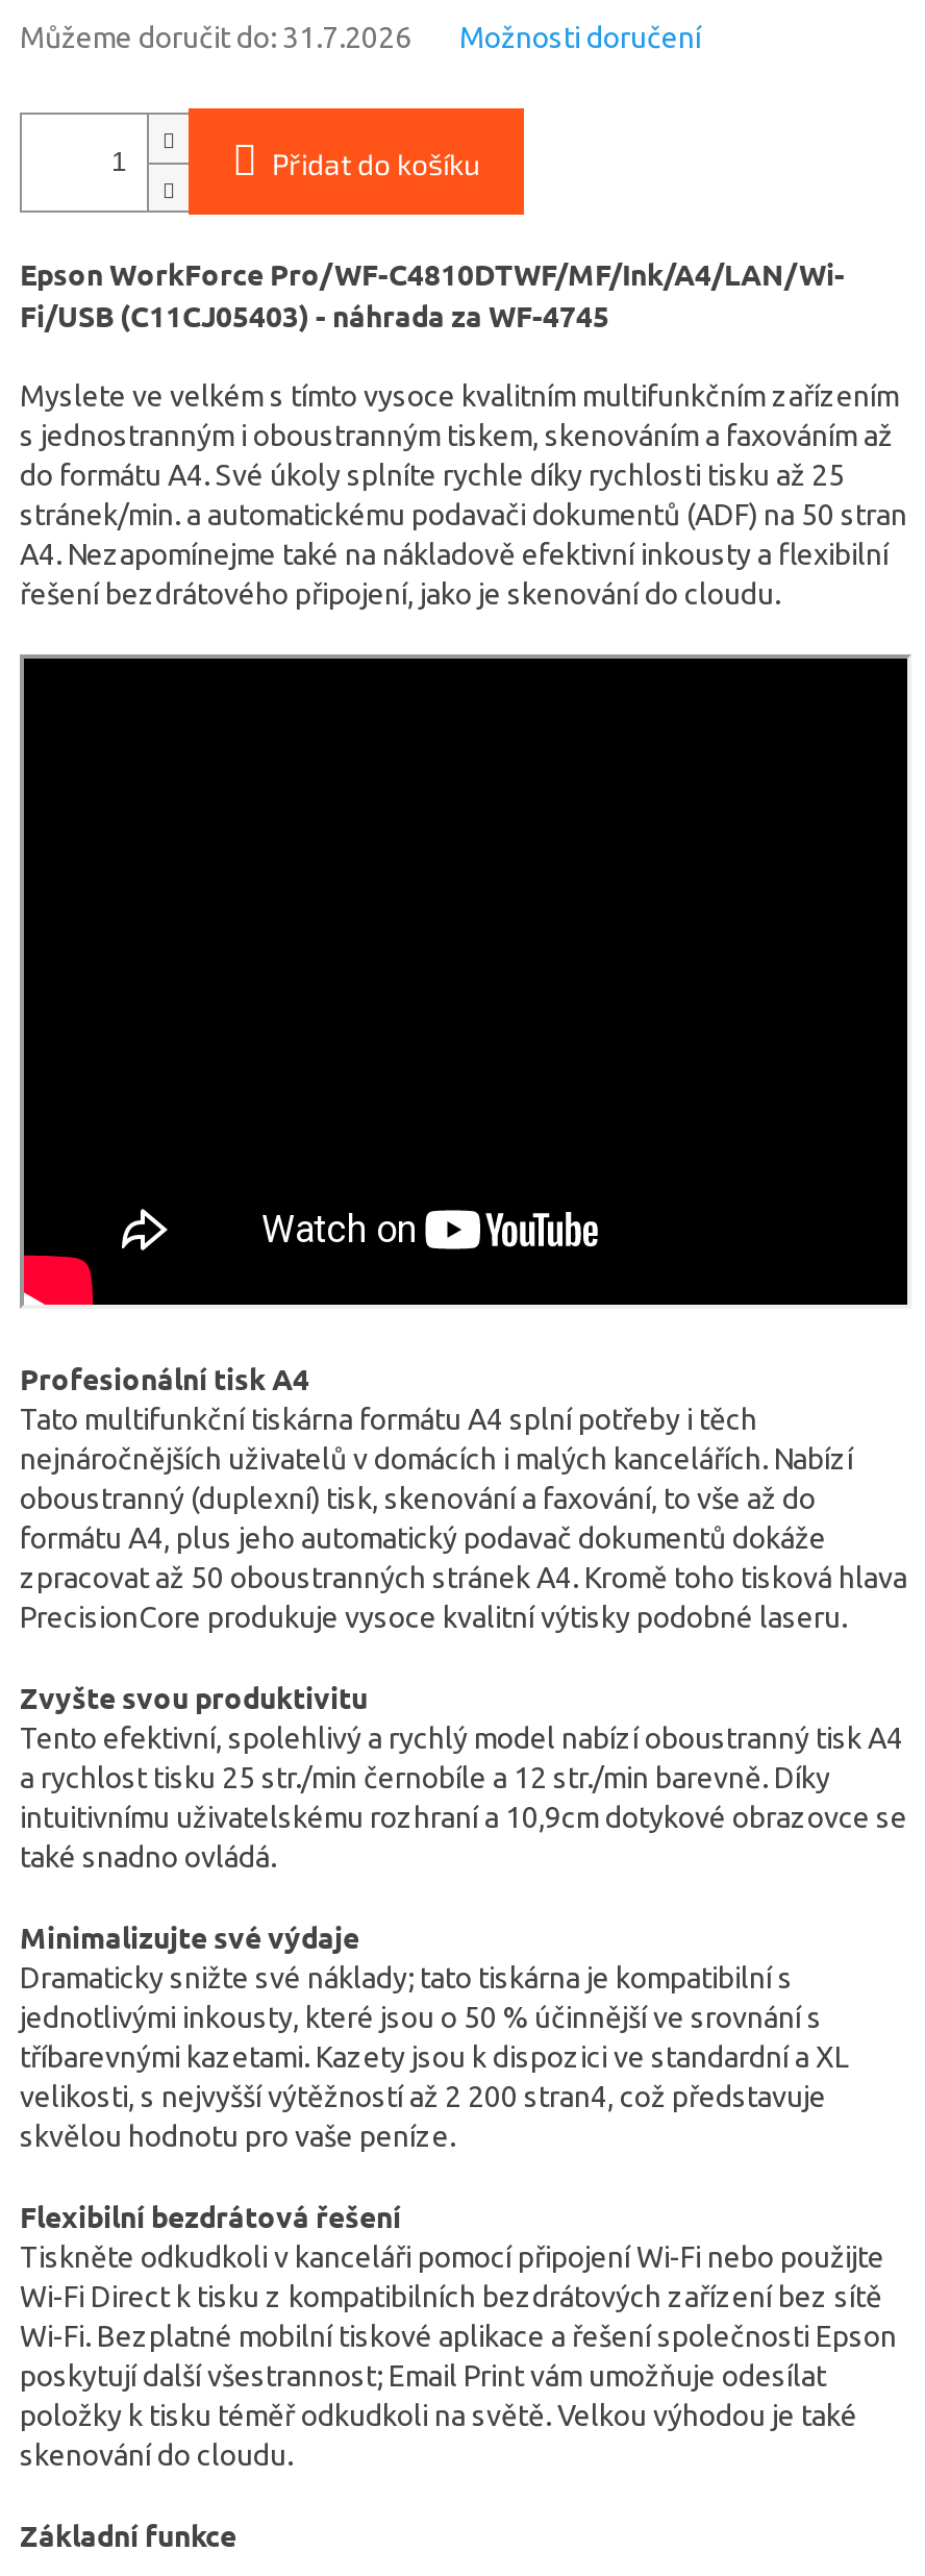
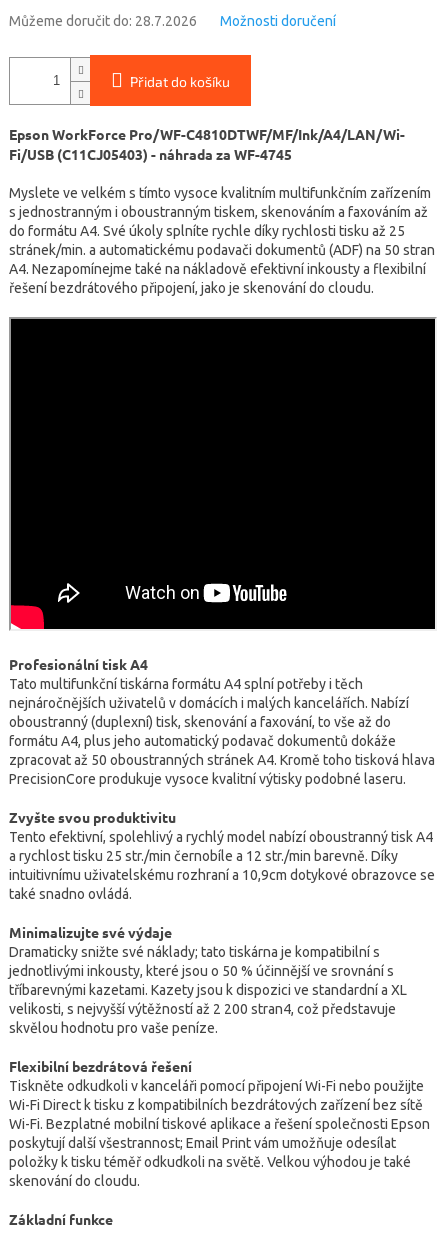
[20,22,411,55] Můžeme doručit do: 31.7.2026 -> [9,13,197,29] Můžeme doručit do: 28.7.2026

